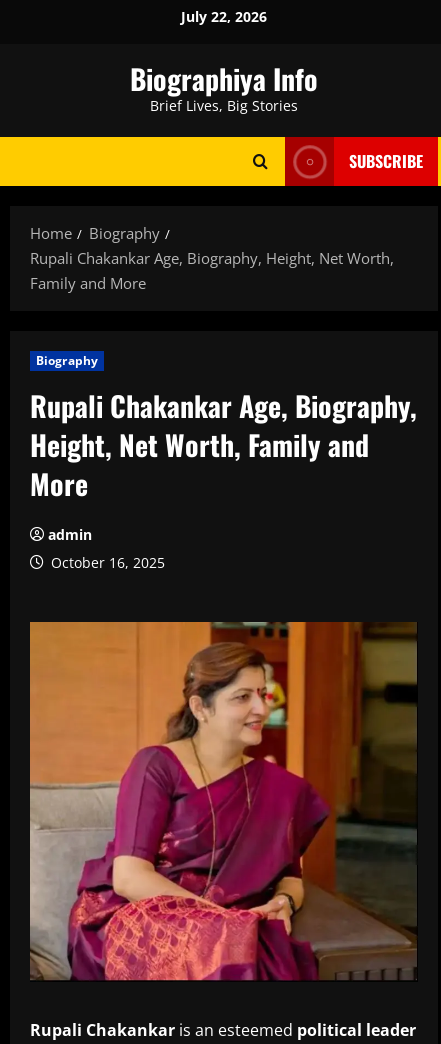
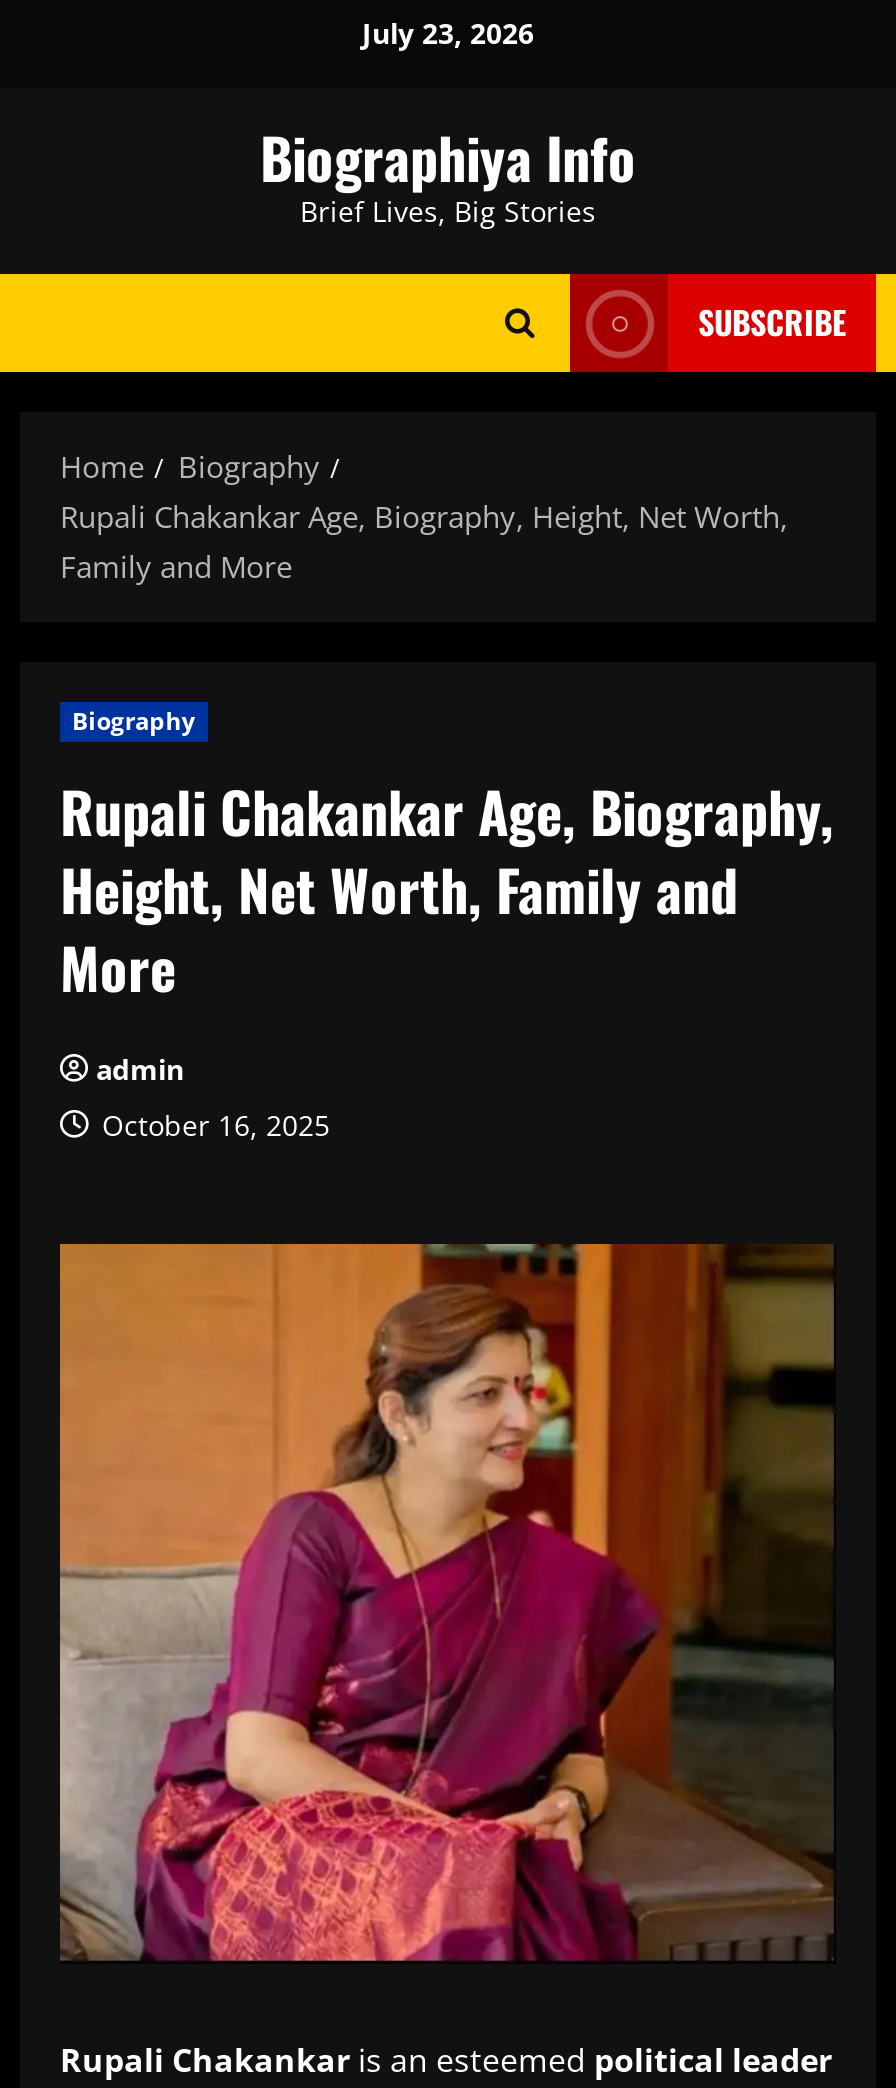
[181,7,267,26] July 22, 2026 -> [362,14,534,52] July 23, 2026

